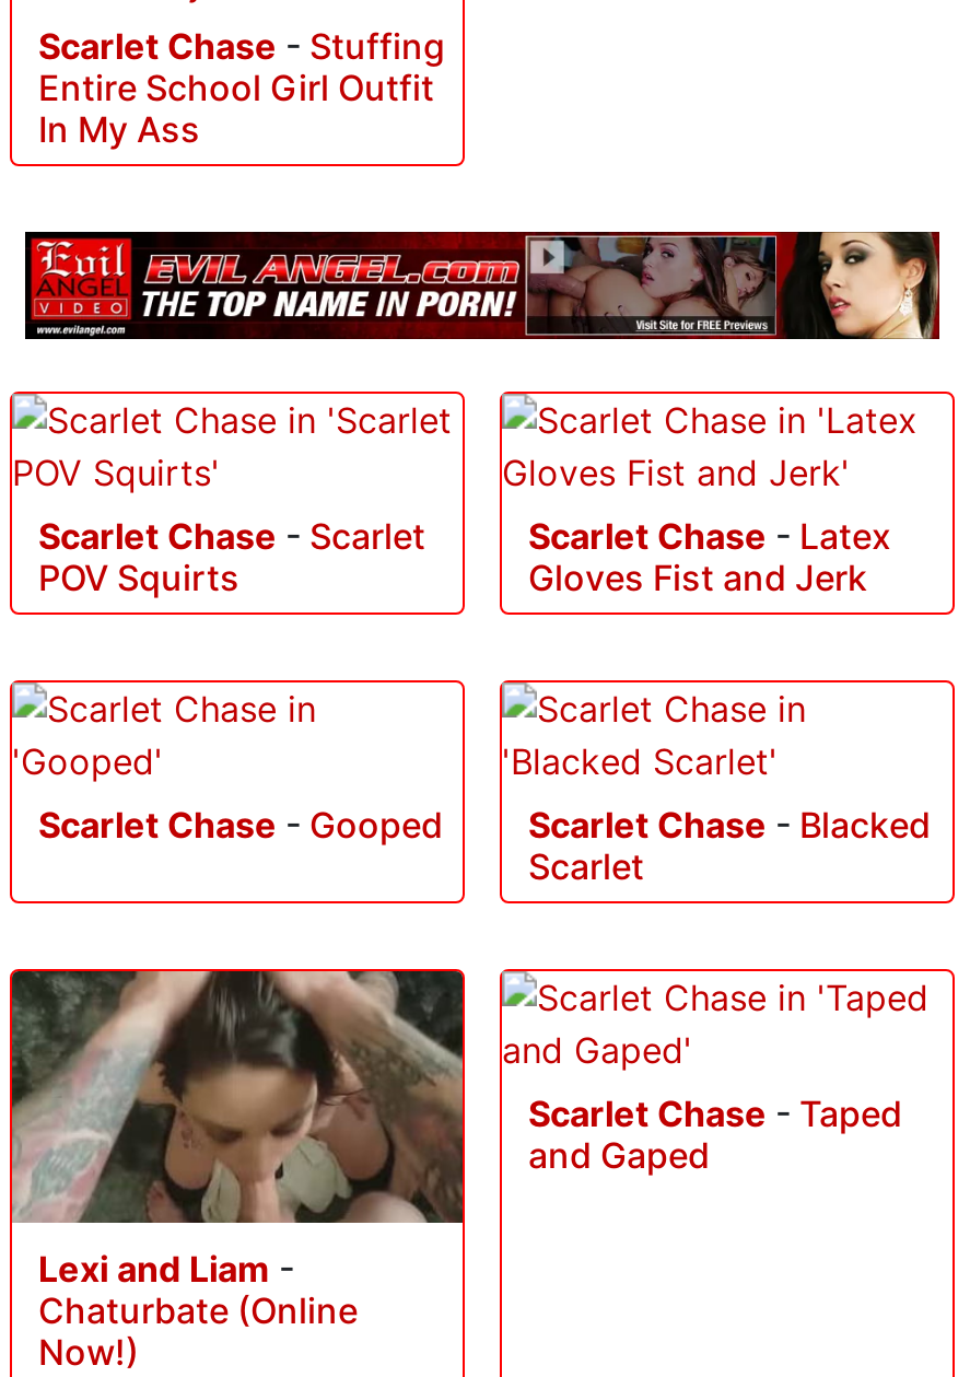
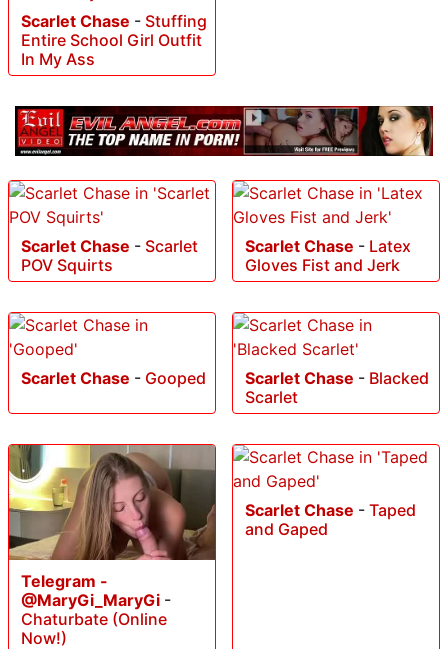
[10,969,465,1291] [image] | Lexi and Liam - -> [8,444,216,610] [image] | Telegram - | @MaryGi_MaryGi -

